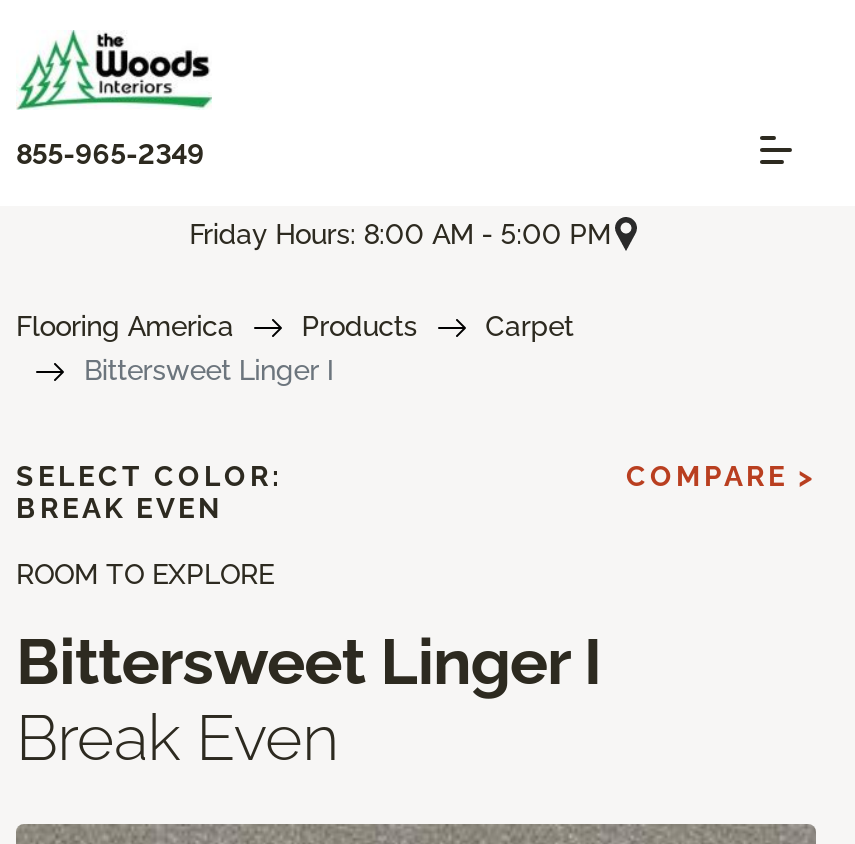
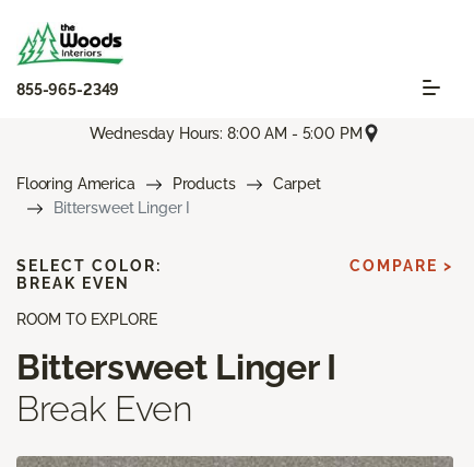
[189,217,611,249] Friday Hours: 8:00 AM - 5:00 PM -> [90,124,362,142] Wednesday Hours: 8:00 AM - 5:00 PM

